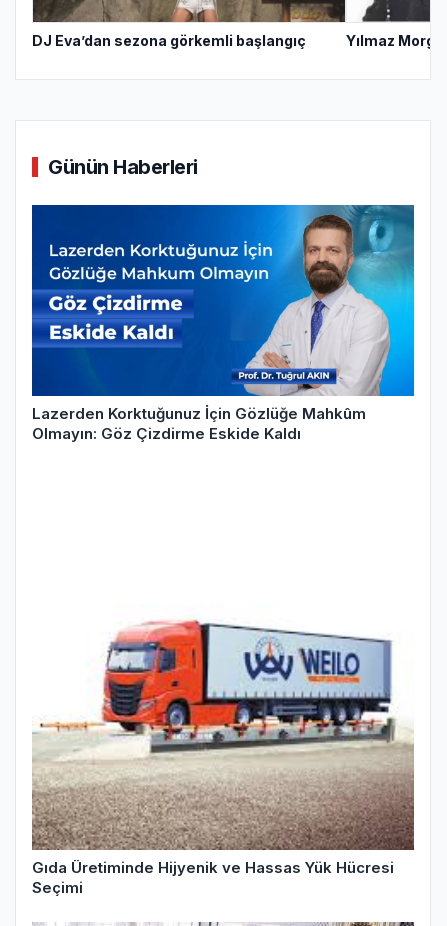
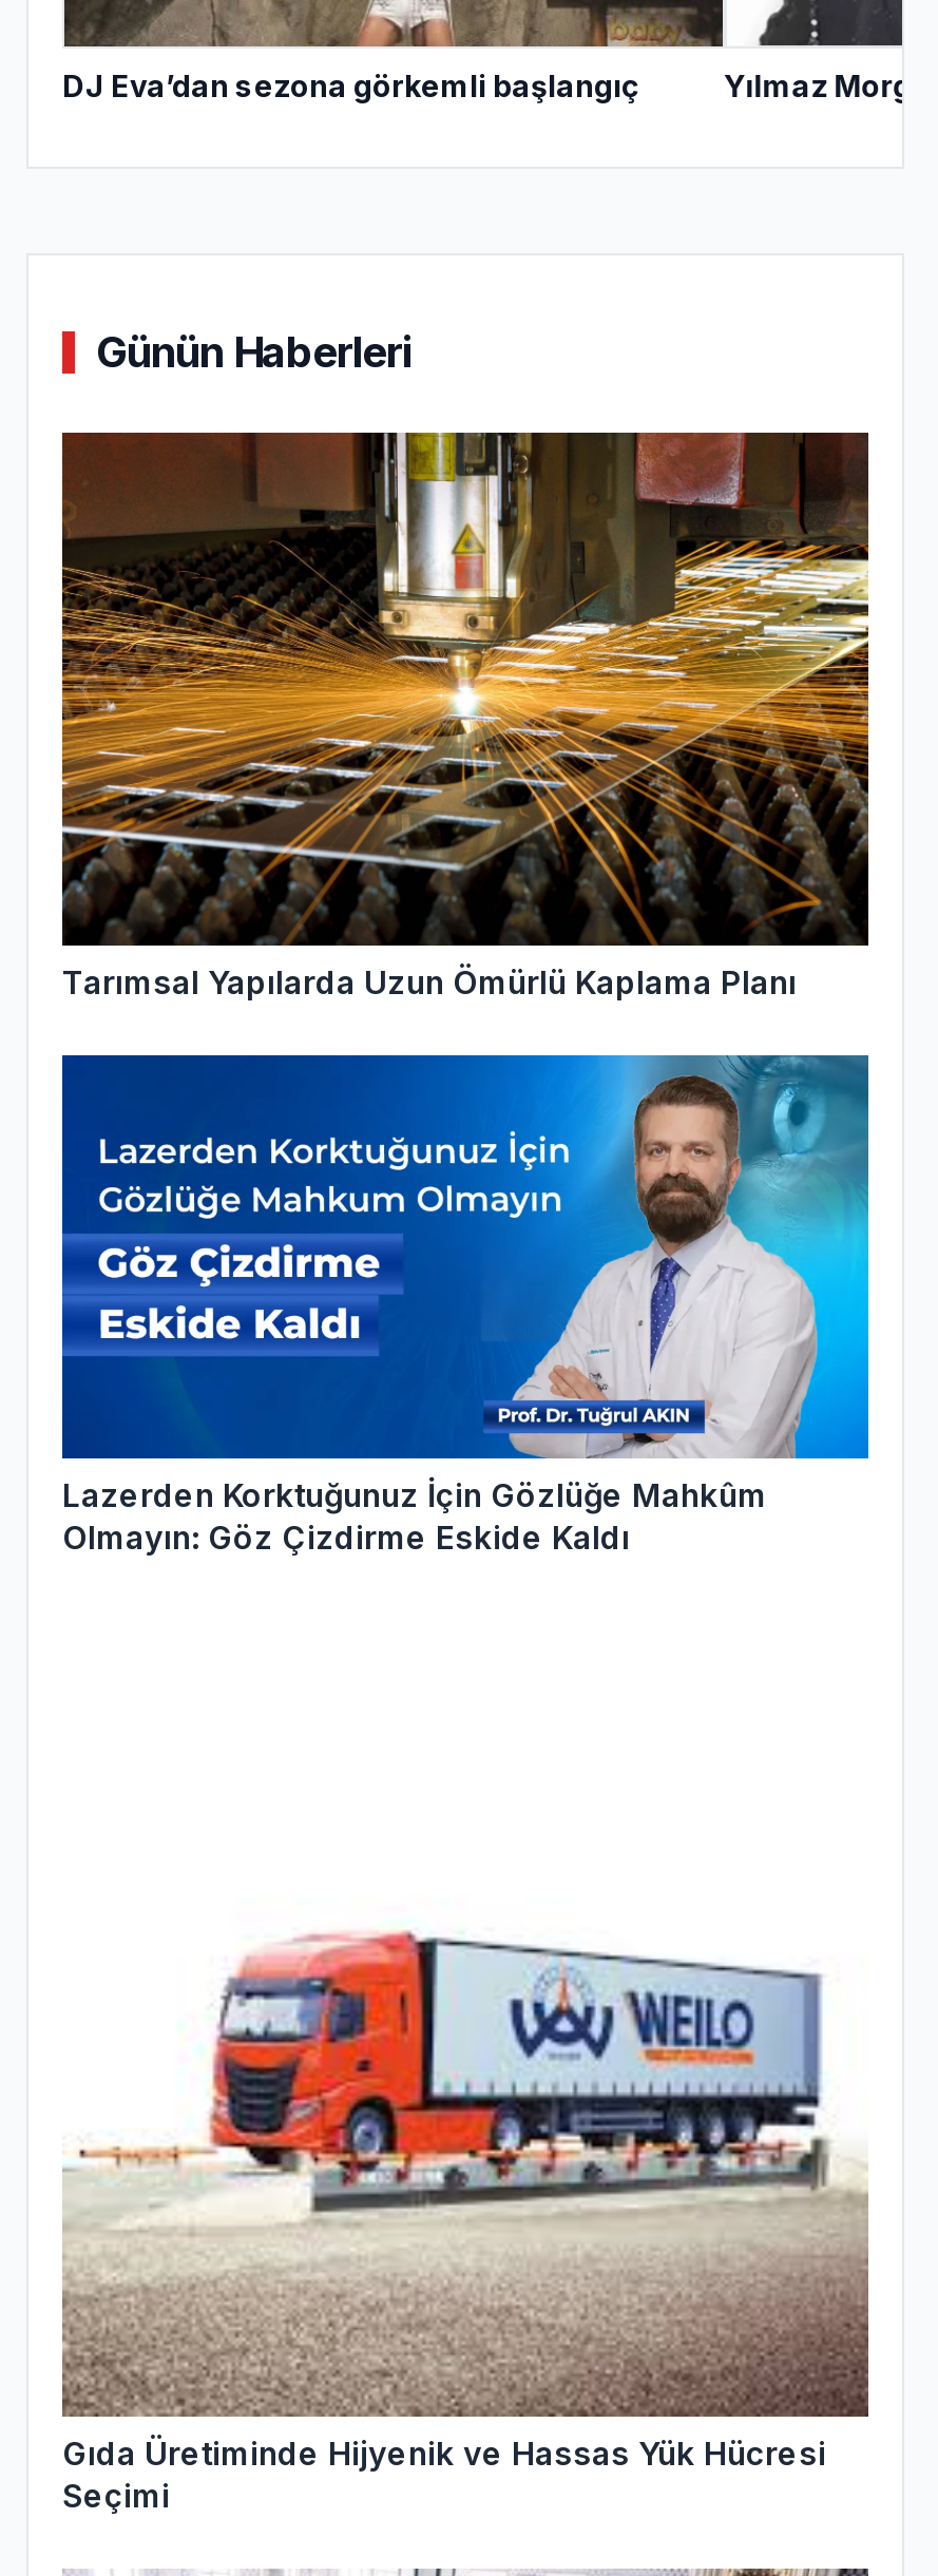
none -> [60,431,870,1002] [image] | Tarımsal Yapılarda Uzun Ömürlü Kaplama Planı

